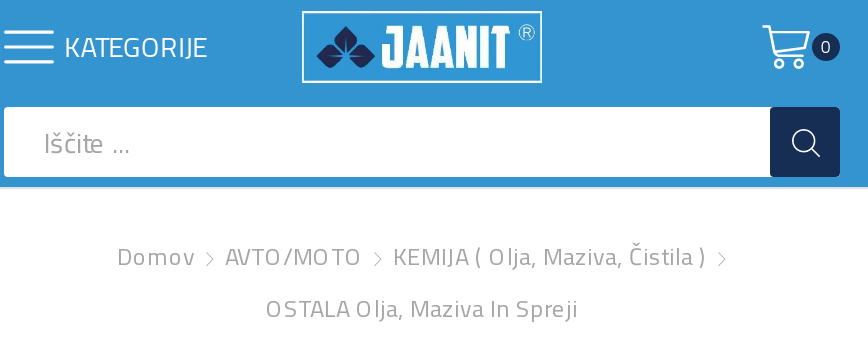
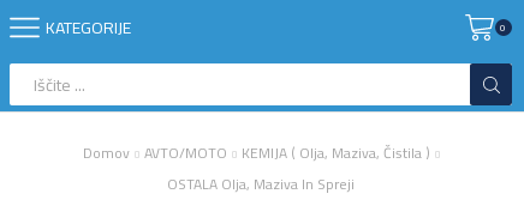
[300,9,544,85] [image] -> none

